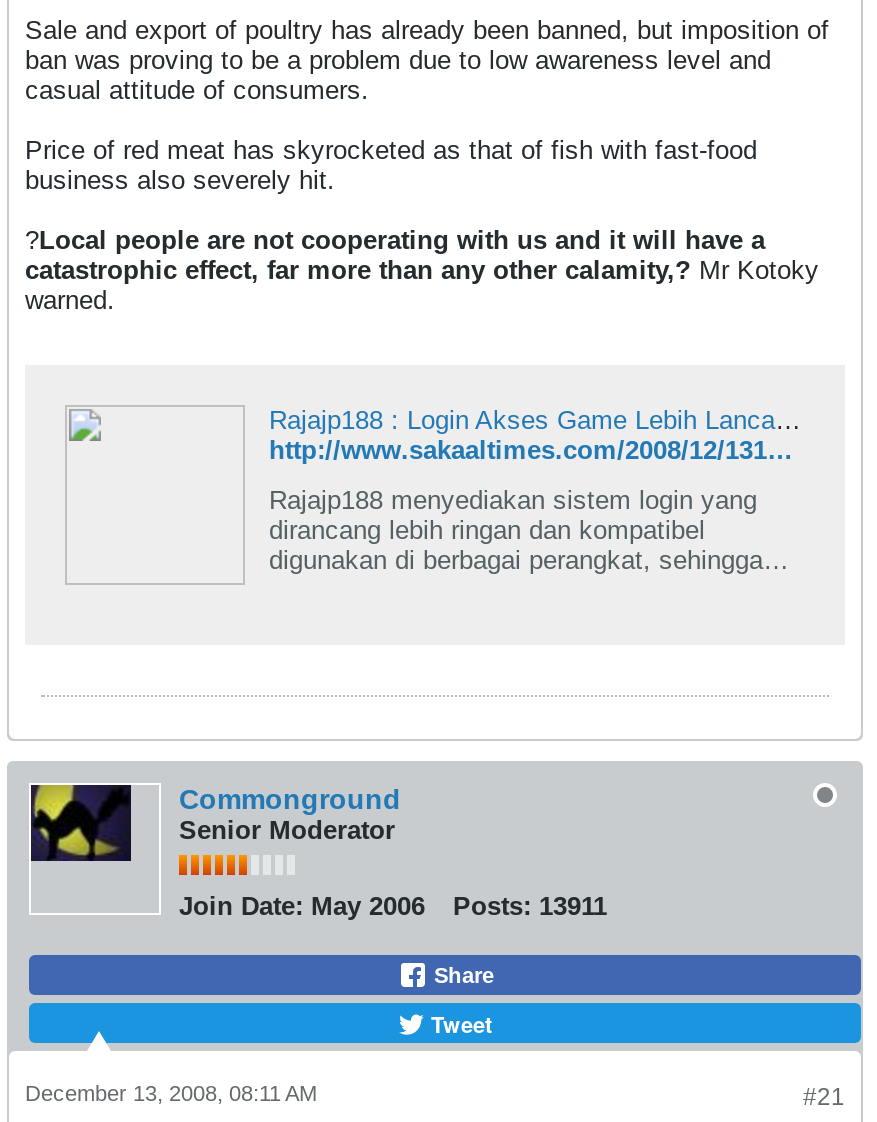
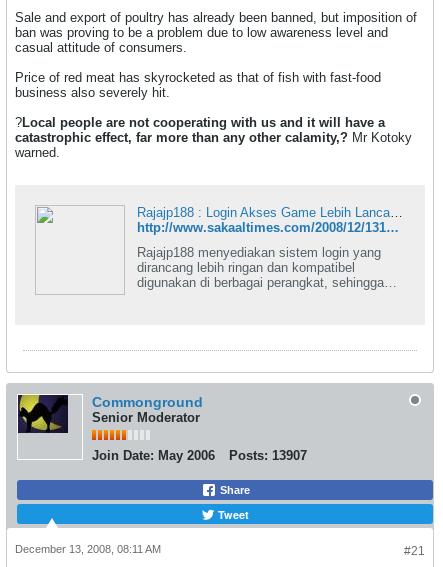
[179,891,607,921] Join Date: May 2006 Posts: 13911 -> [92,448,307,463] Join Date: May 2006 Posts: 13907

